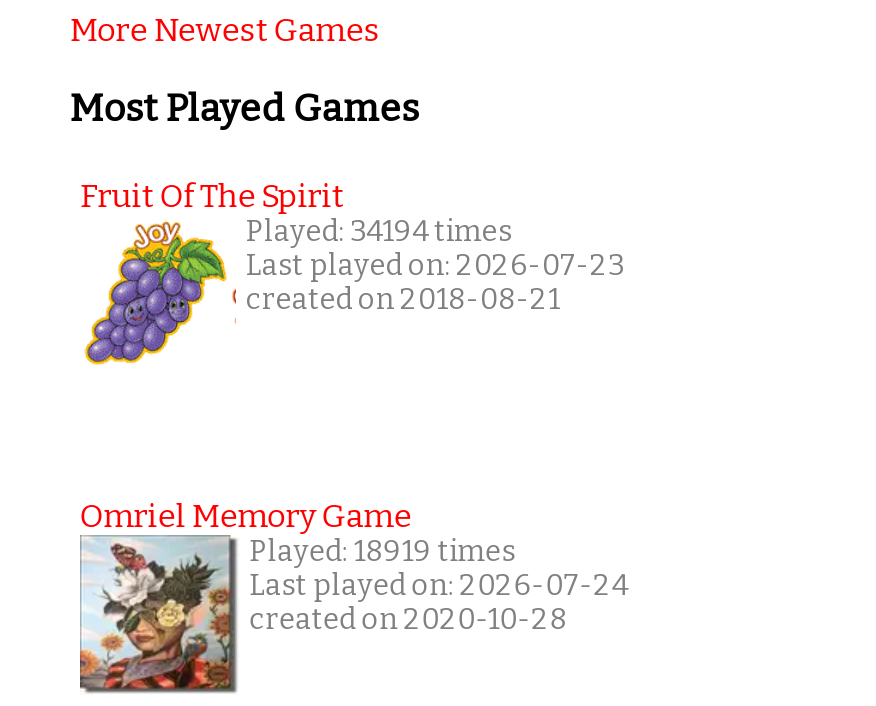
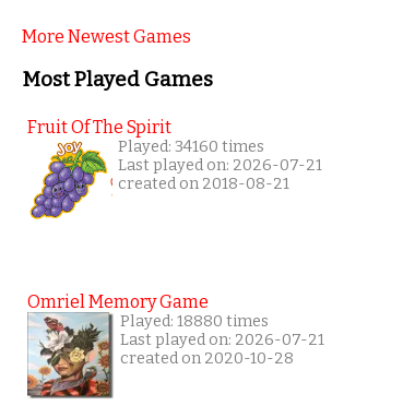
[246,216,512,250] Played: 34194 times -> [118,138,264,156] Played: 34160 times
[246,250,624,284] Last played on: 2026-07-23 -> [118,156,322,175] Last played on: 2026-07-21
[250,536,516,570] Played: 18919 times -> [120,312,268,331] Played: 18880 times
[250,570,628,604] Last played on: 2026-07-24 -> [120,331,324,350] Last played on: 2026-07-21

